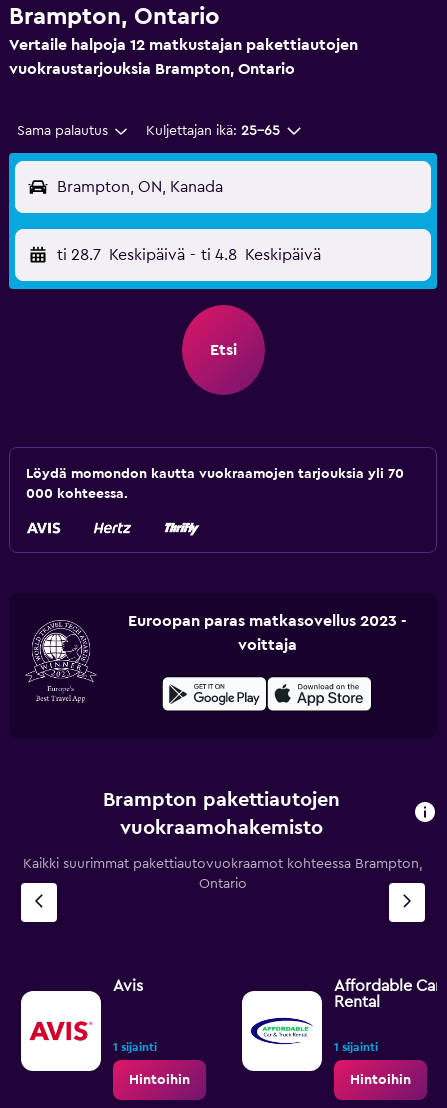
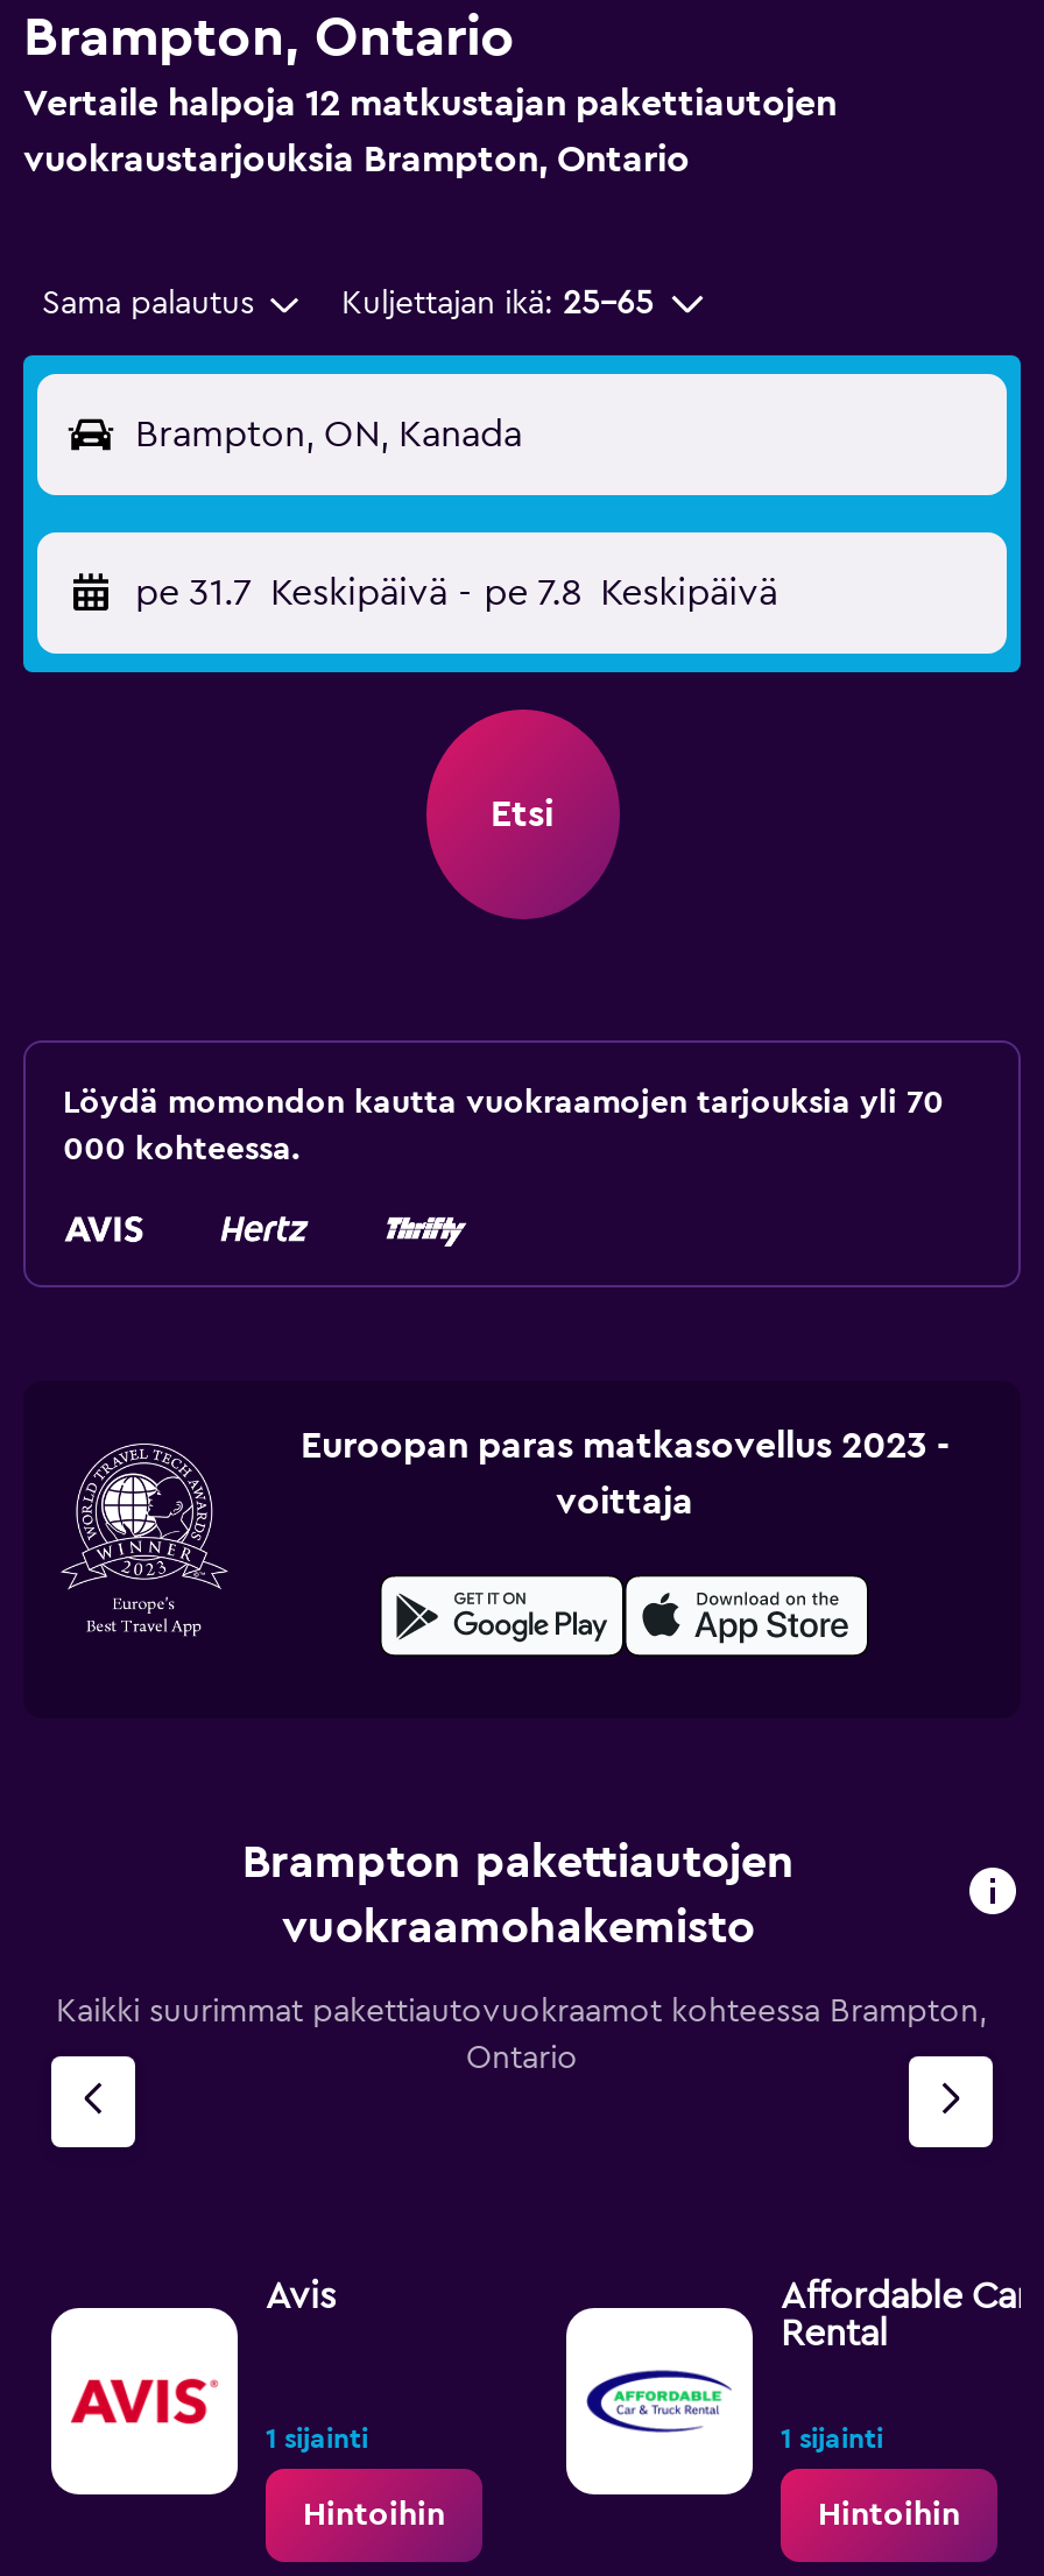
[57,247,321,263] ti 28.7 Keskipäivä - ti 4.8 Keskipäivä -> [135,574,777,612] pe 31.7 Keskipäivä - pe 7.8 Keskipäivä

